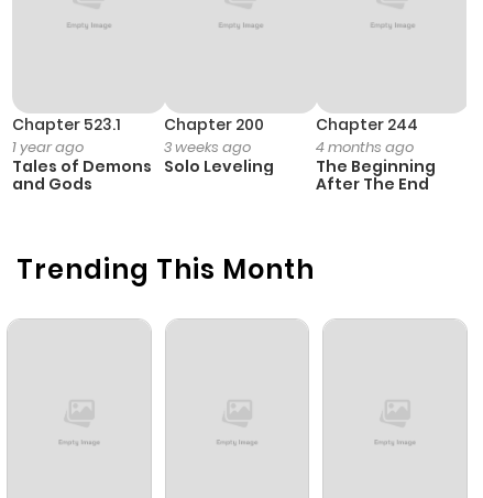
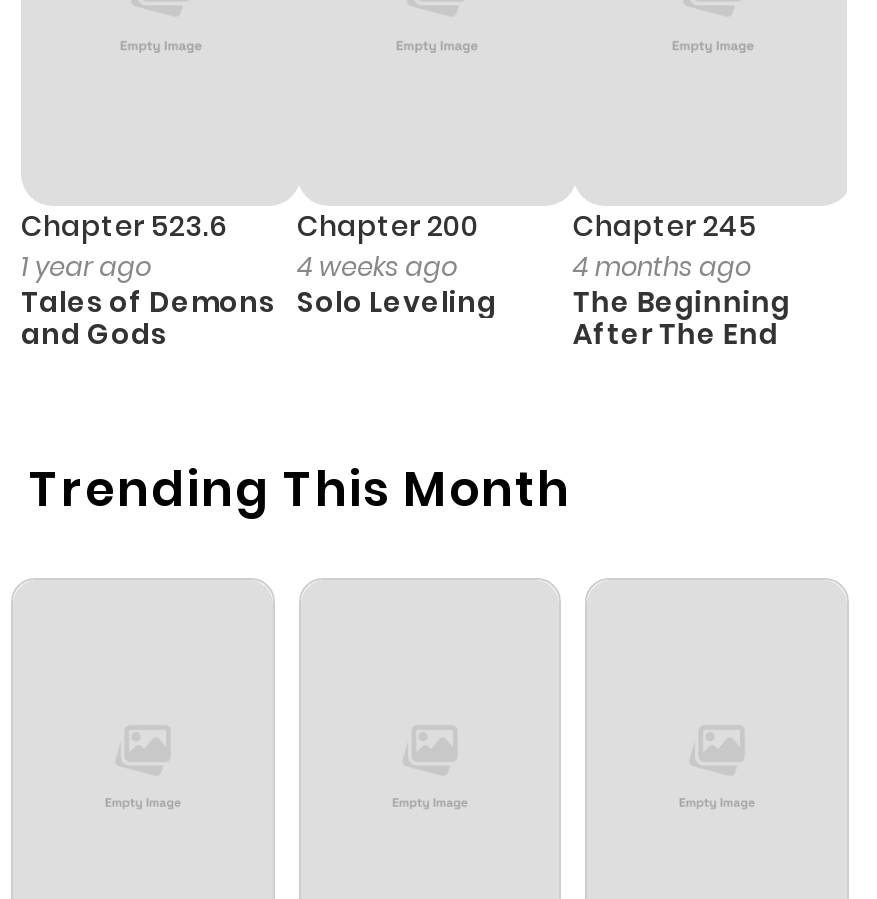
[12,113,264,135] Chapter 523.1 Chapter 200 -> [21,206,479,246] Chapter 523.6 Chapter 200
[316,113,418,135] Chapter 244 -> [573,206,757,246] Chapter 245
[164,137,251,157] 3 weeks ago -> [297,248,457,286] 4 weeks ago

